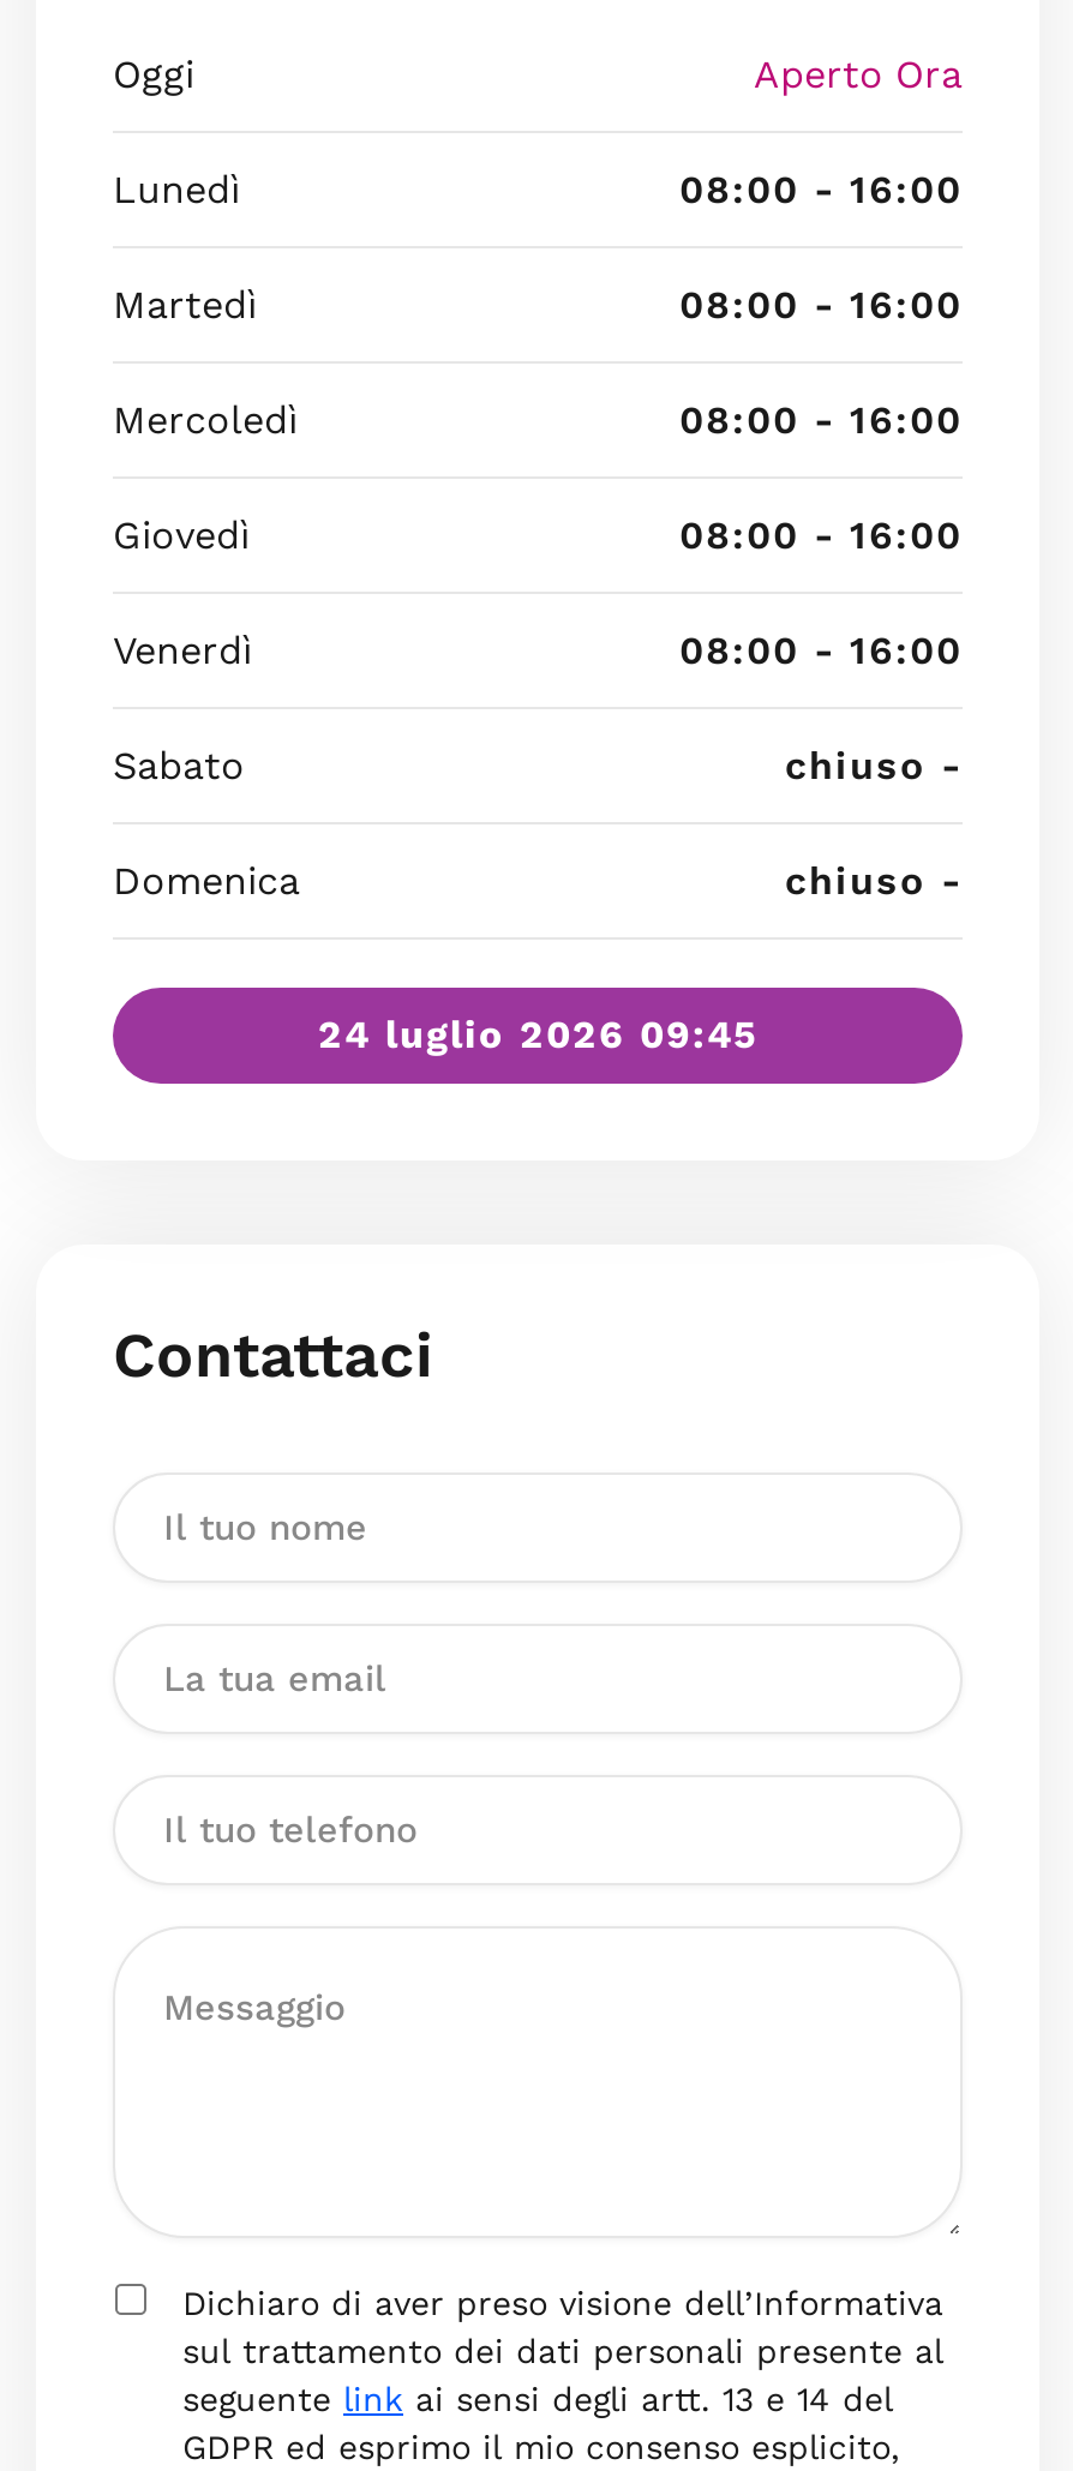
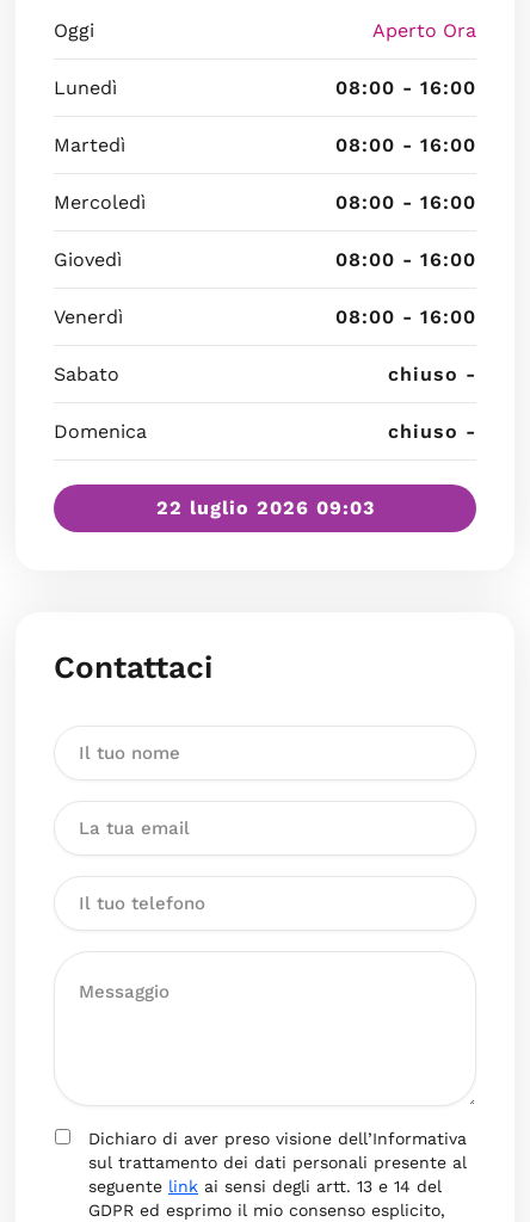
[318,1010,757,1056] 24 luglio 2026 09:45 -> [156,496,374,519] 22 luglio 2026 09:03

